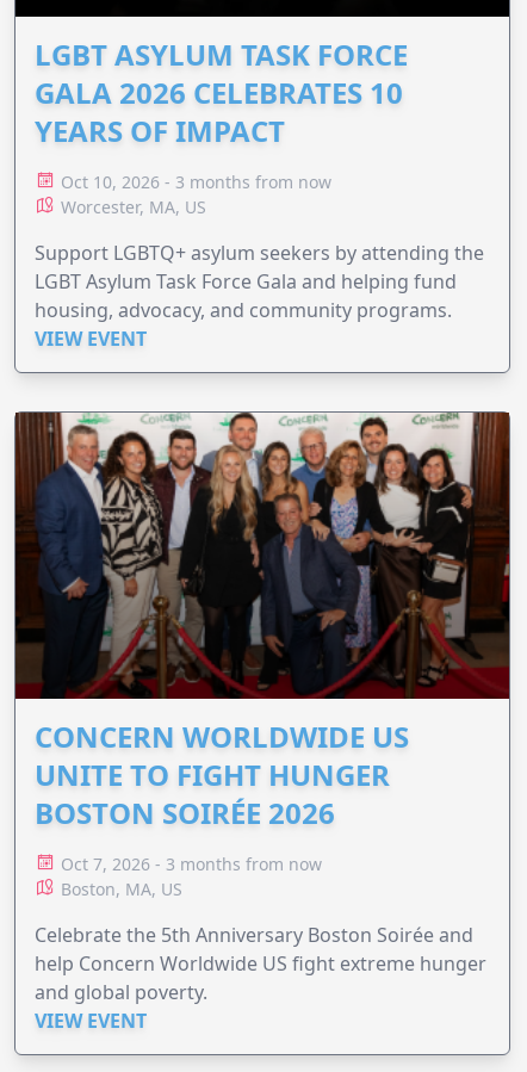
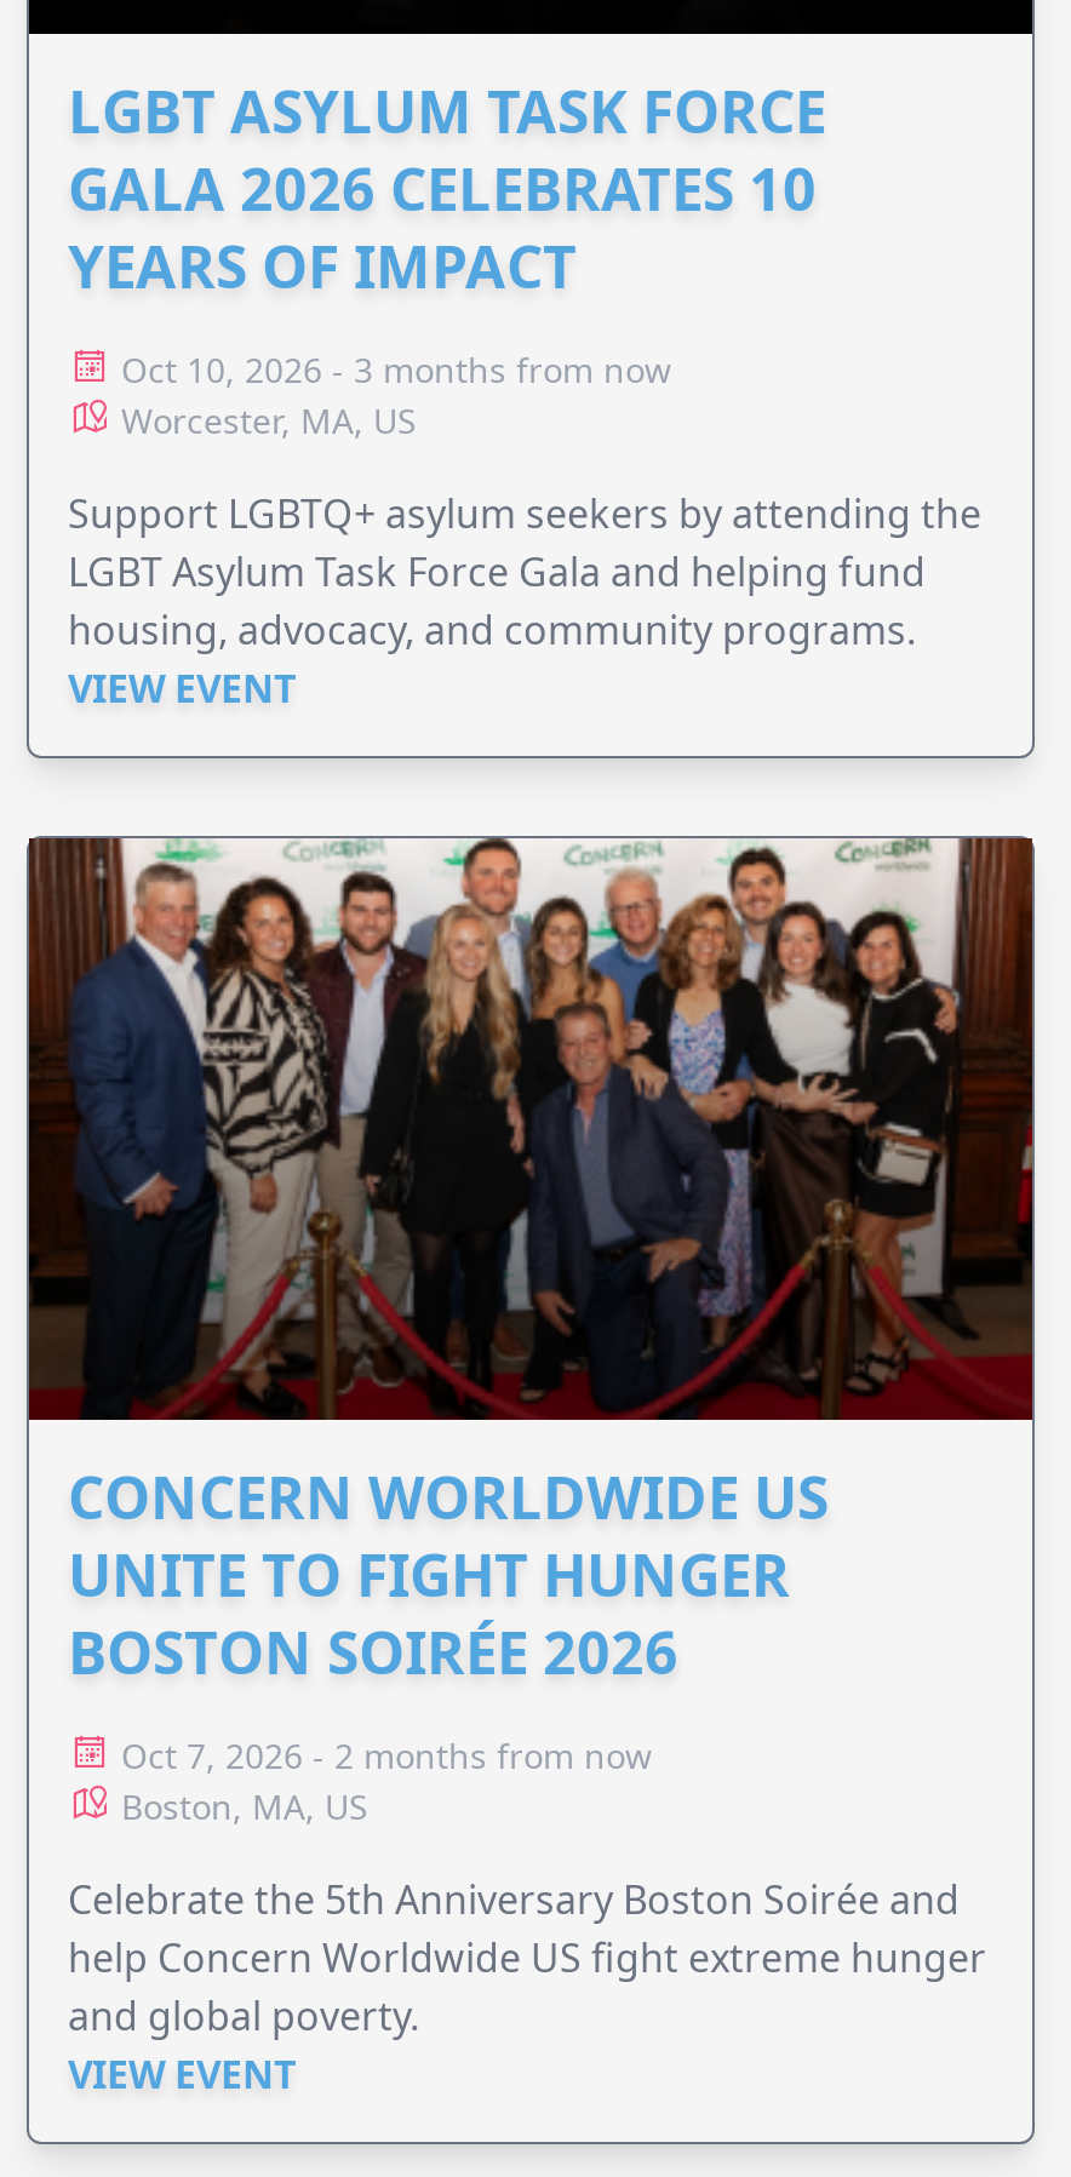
[61,853,322,876] Oct 7, 2026 - 3 months from now -> [121,1733,652,1779] Oct 7, 2026 - 2 months from now

